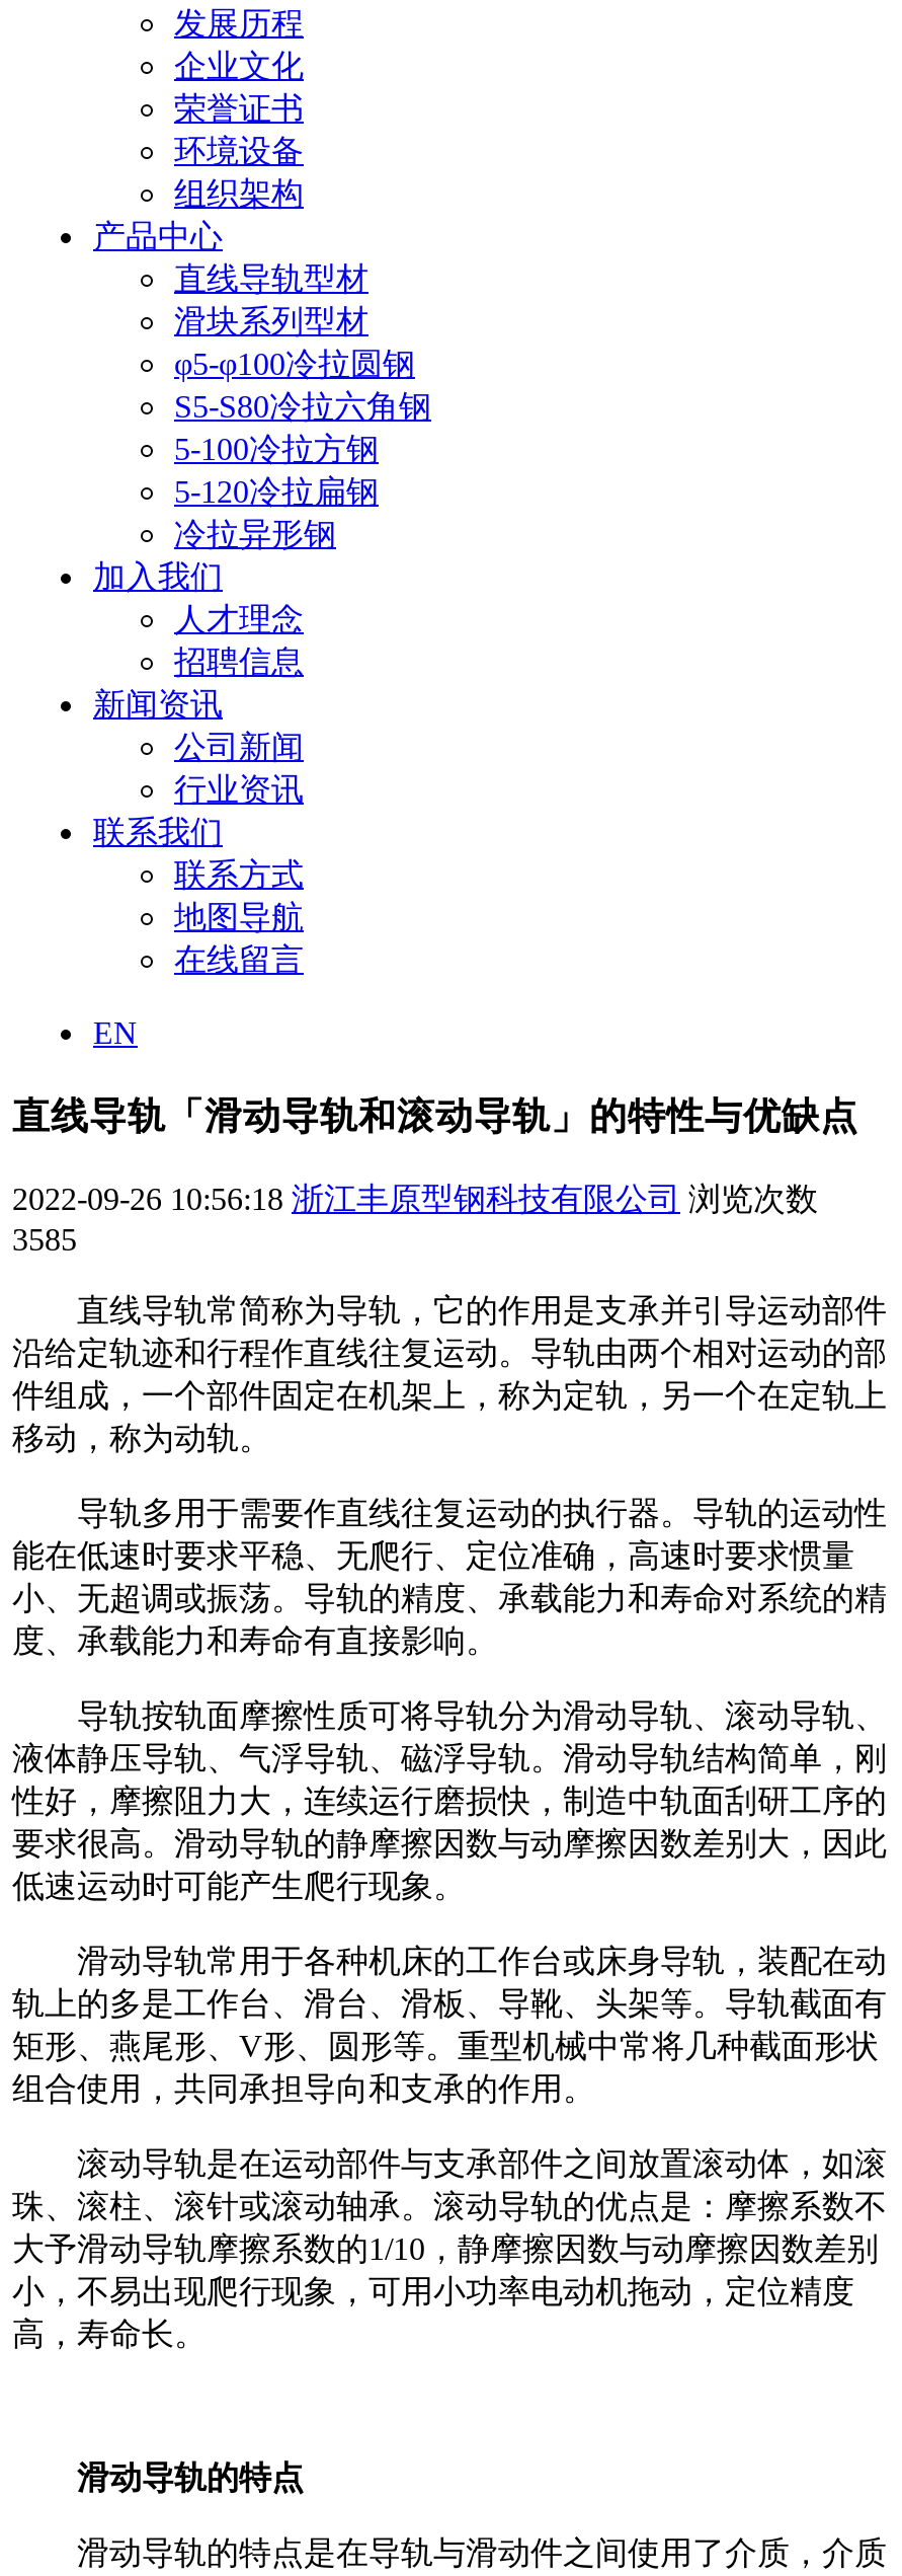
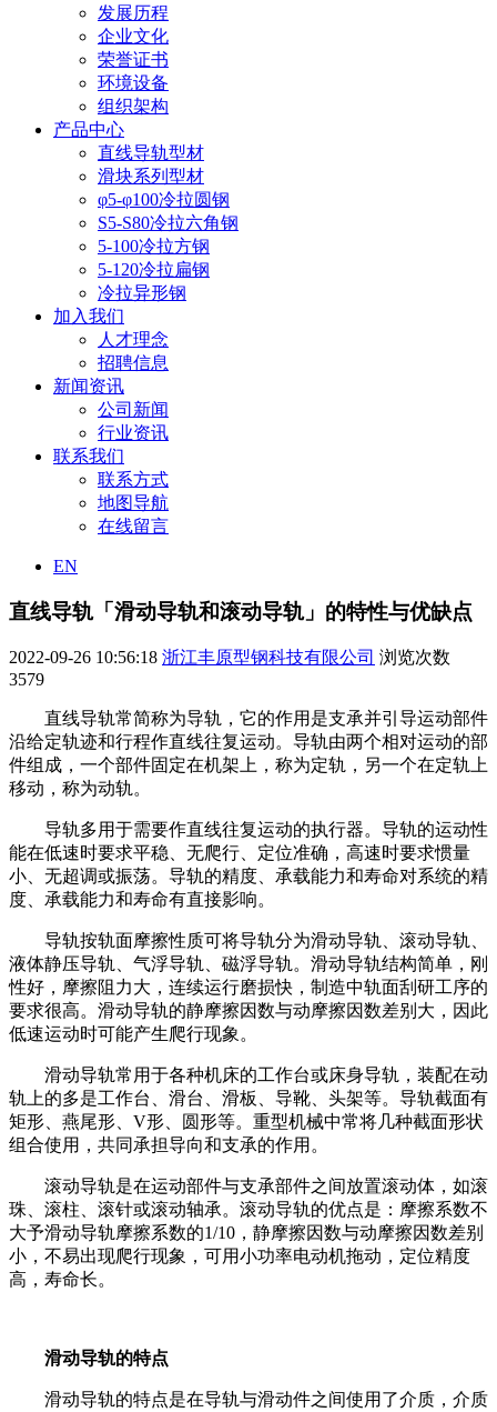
[12,1223,77,1257] 3585 -> [9,670,44,689] 3579

